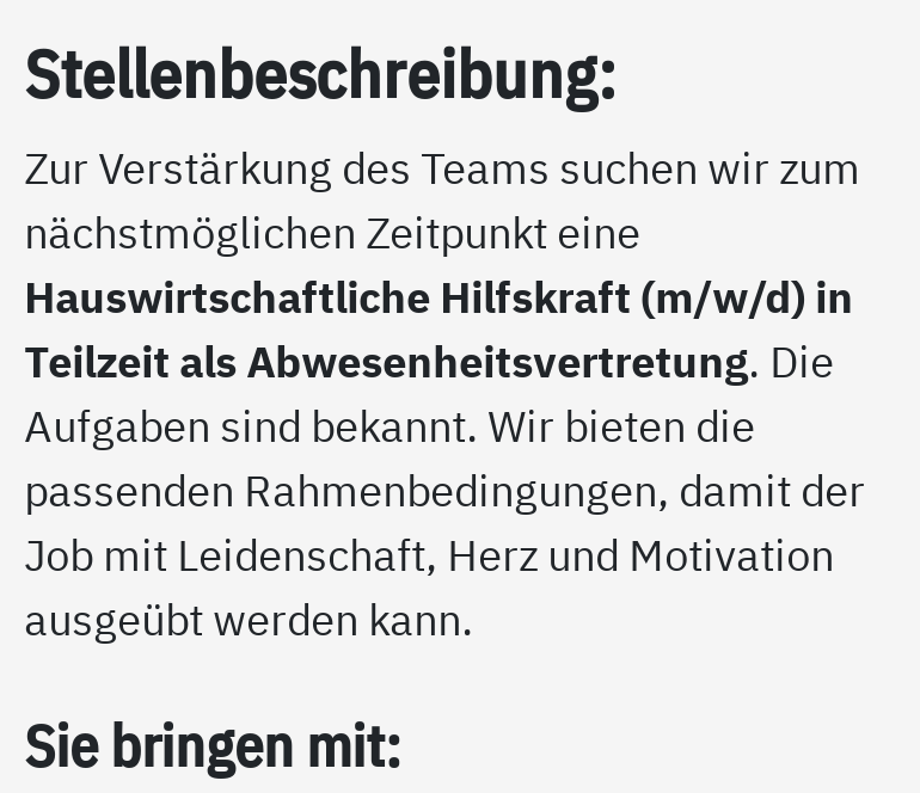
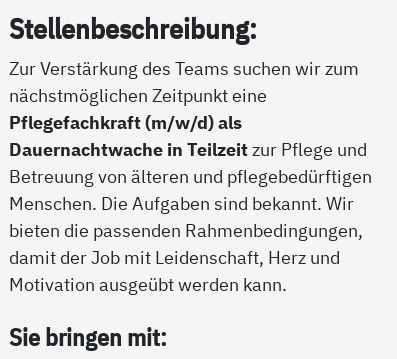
[24,268,865,647] Hauswirtschaftliche Hilfskraft (m/w/d) in | Teilzeit als Abwesenheitsvertretung. Die | Aufgaben sind bekannt. Wir bieten die | passenden Rahmenbedingungen, damit der | Job mit Leidenschaft, Herz und Motivation | ausgeübt werden kann. -> [9,110,372,296] Pflegefachkraft (m/w/d) als | Dauernachtwache in Teilzeit zur Pflege und | Betreuung von älteren und pflegebedürftigen | Menschen. Die Aufgaben sind bekannt. Wir | bieten die passenden Rahmenbedingungen, | damit der Job mit Leidenschaft, Herz und | Motivation ausgeübt werden kann.

